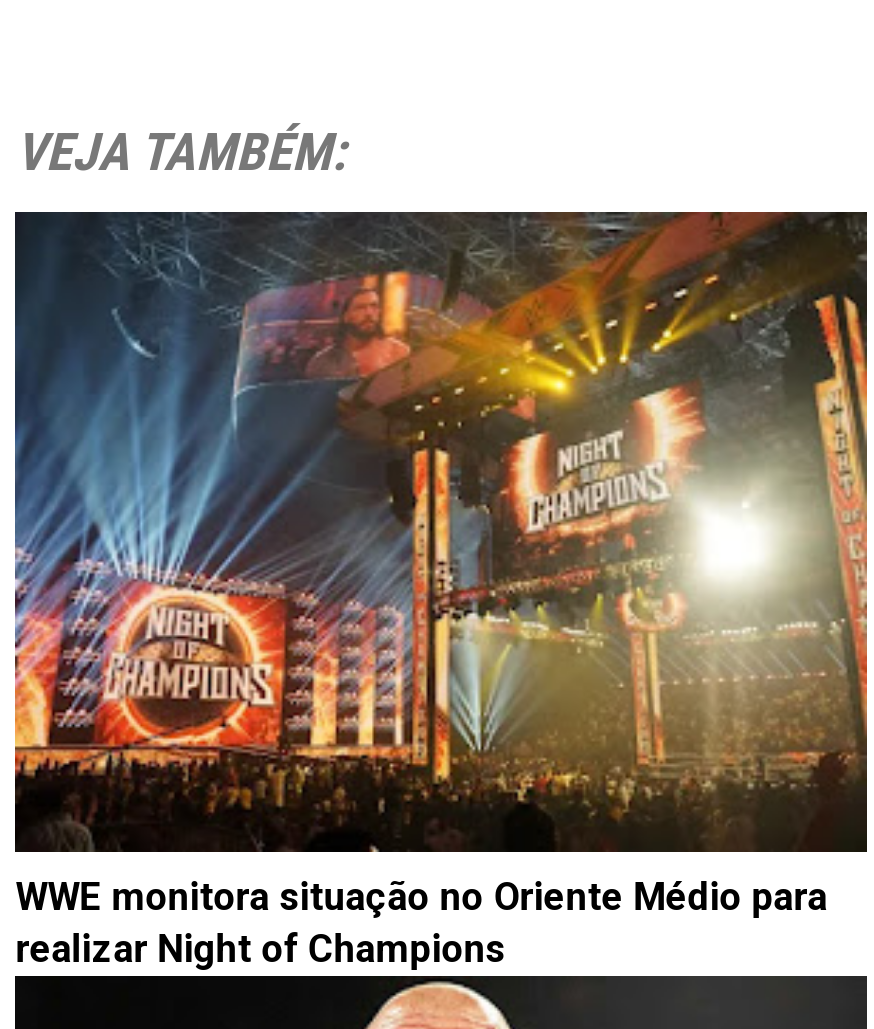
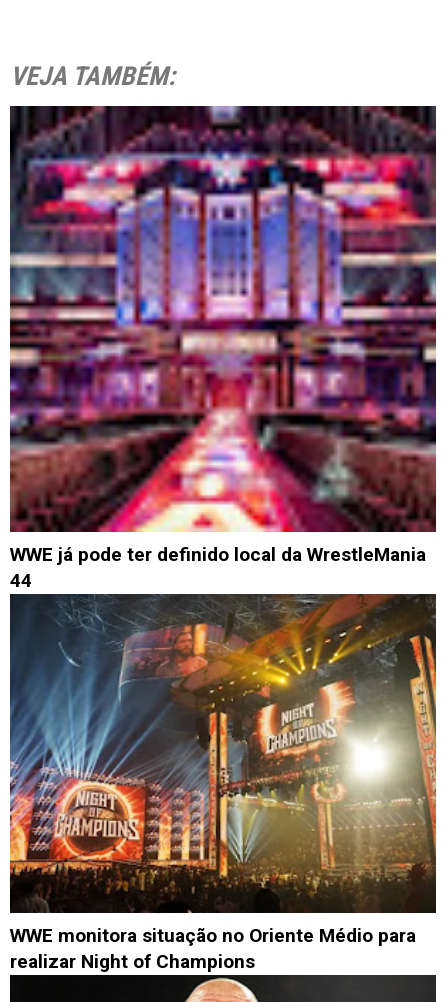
none -> [9,105,437,592] [image] | WWE já pode ter definido local da WrestleMania | 44

